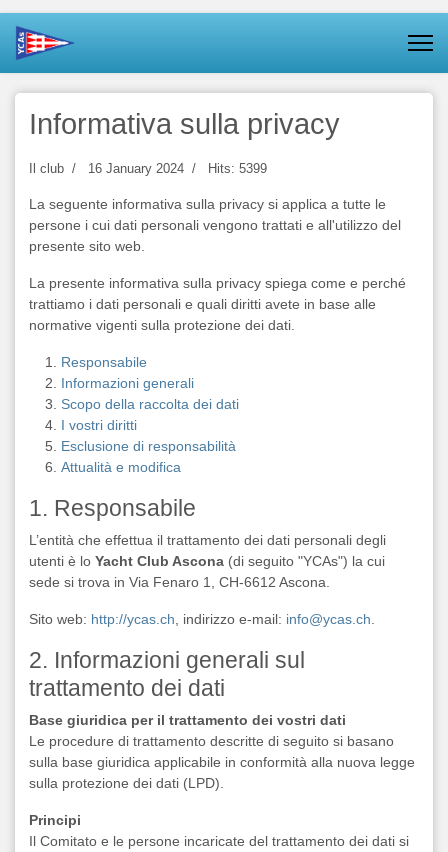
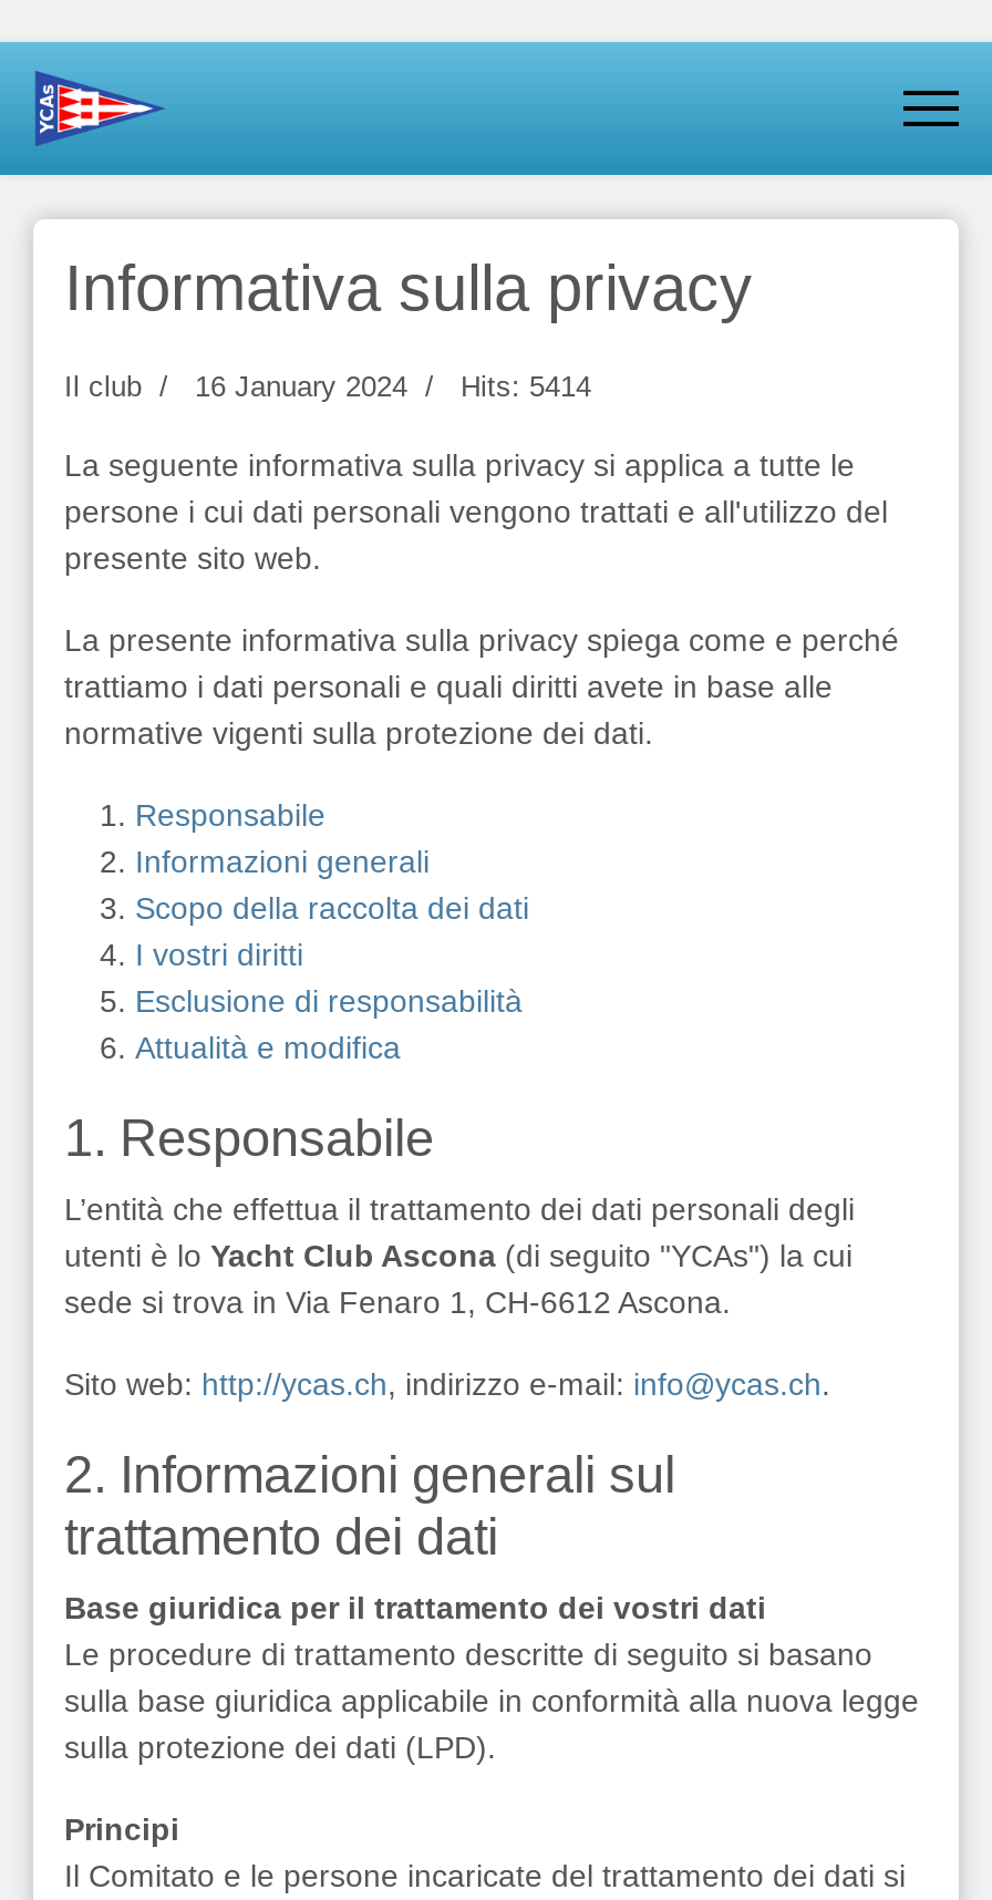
[29,161,267,176] Il club 16 January 2024 Hits: 5399 -> [64,370,591,403] Il club 16 January 2024 Hits: 5414

